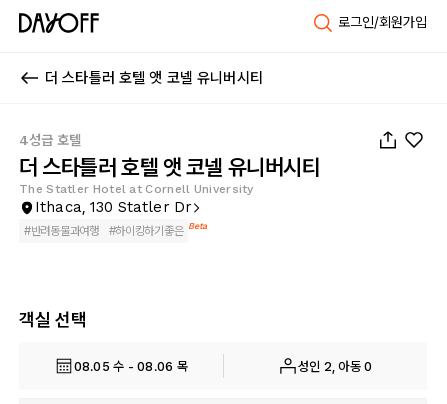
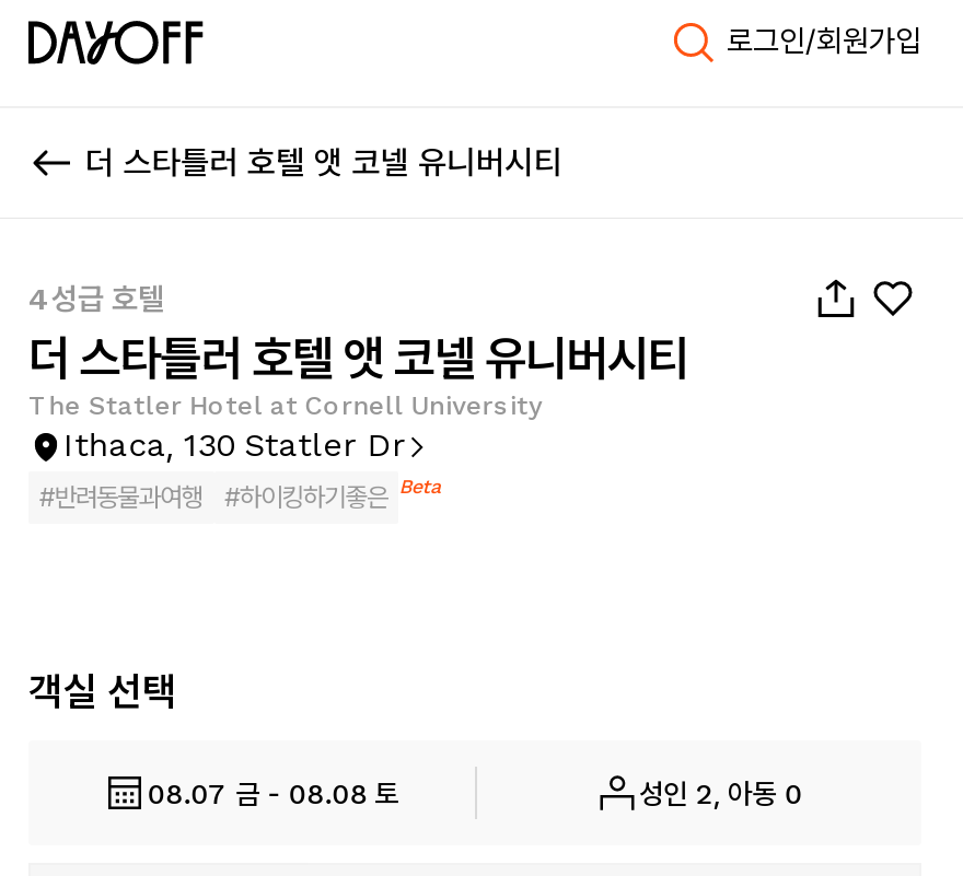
[74,358,188,373] 08.05 수 - 08.06 목 -> [147,776,399,809] 08.07 금 - 08.08 토

